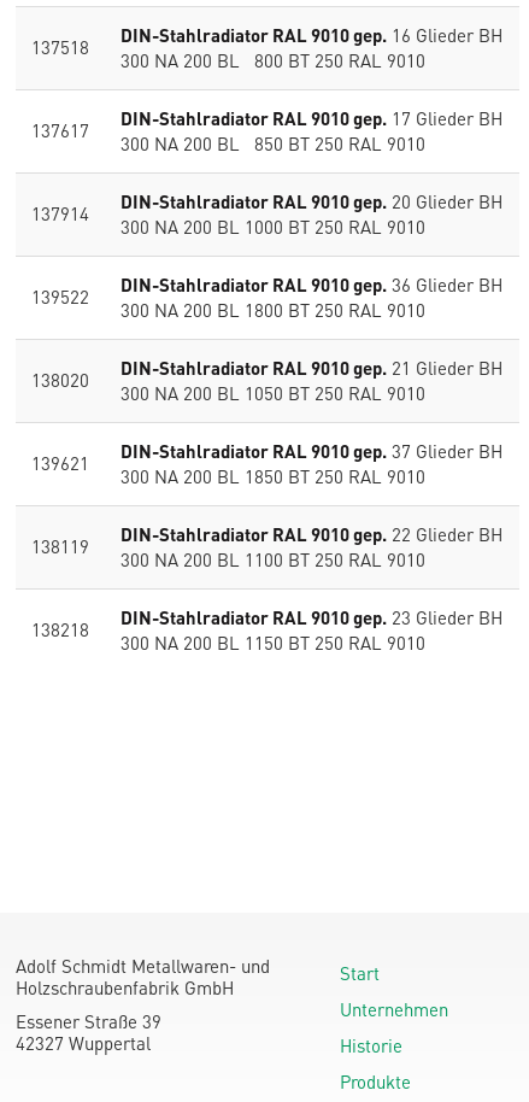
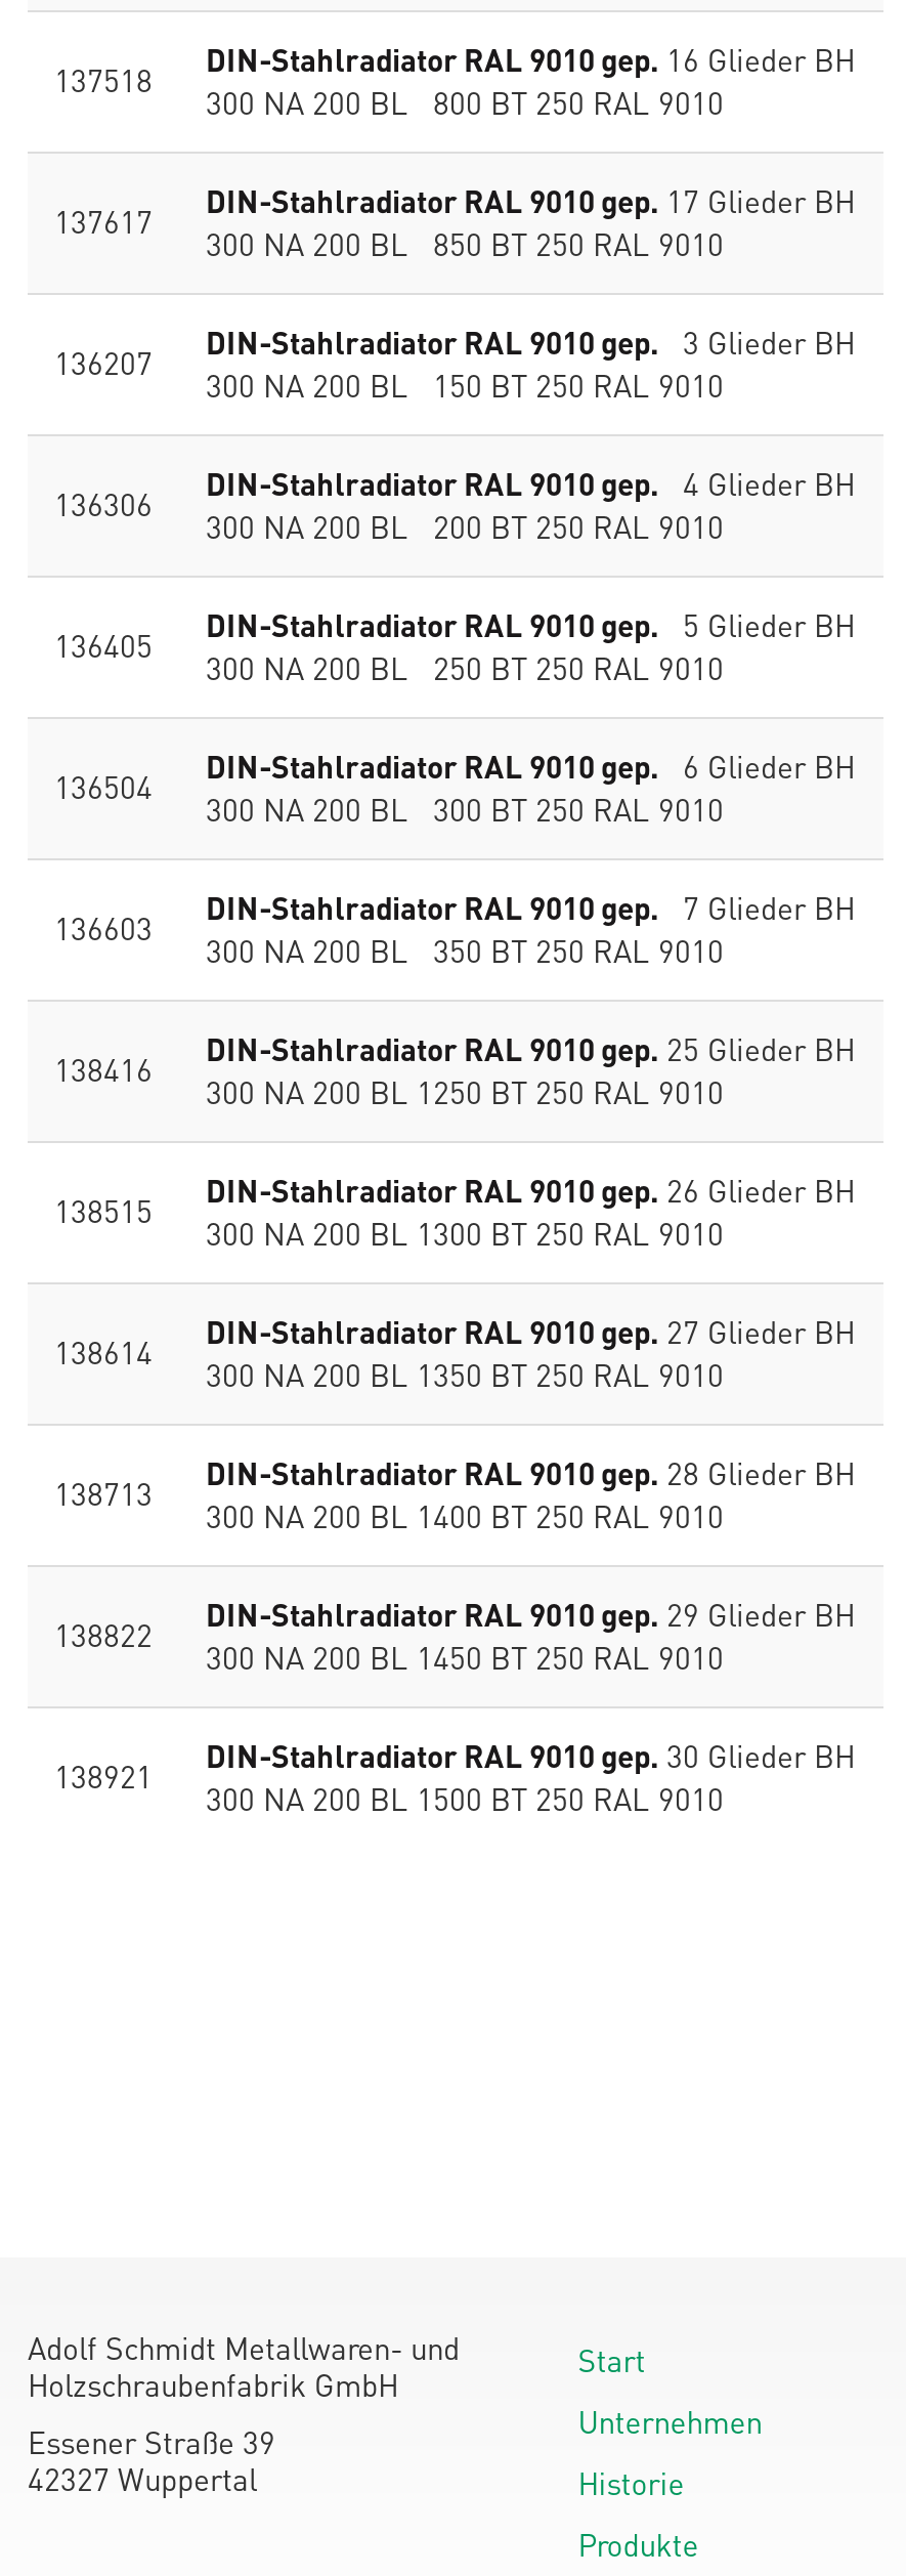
[31,190,502,655] 137914 | DIN-Stahlradiator RAL 9010 gep. 20 Glieder BH | 300 NA 200 BL 1000 BT 250 RAL 9010 | 139522 | DIN-Stahlradiator RAL 9010 gep. 36 Glieder BH | 300 NA 200 BL 1800 BT 250 RAL 9010 | 138020 | DIN-Stahlradiator RAL 9010 gep. 21 Glieder BH | 300 NA 200 BL 1050 BT 250 RAL 9010 | 139621 | DIN-Stahlradiator RAL 9010 gep. 37 Glieder BH | 300 NA 200 BL 1850 BT 250 RAL 9010 | 138119 | DIN-Stahlradiator RAL 9010 gep. 22 Glieder BH | 300 NA 200 BL 1100 BT 250 RAL 9010 | 138218 | DIN-Stahlradiator RAL 9010 gep. 23 Glieder BH | 300 NA 200 BL 1150 BT 250 RAL 9010 -> [54,322,855,1820] 136207 | DIN-Stahlradiator RAL 9010 gep. 3 Glieder BH | 300 NA 200 BL 150 BT 250 RAL 9010 | 136306 | DIN-Stahlradiator RAL 9010 gep. 4 Glieder BH | 300 NA 200 BL 200 BT 250 RAL 9010 | 136405 | DIN-Stahlradiator RAL 9010 gep. 5 Glieder BH | 300 NA 200 BL 250 BT 250 RAL 9010 | 136504 | DIN-Stahlradiator RAL 9010 gep. 6 Glieder BH | 300 NA 200 BL 300 BT 250 RAL 9010 | 136603 | DIN-Stahlradiator RAL 9010 gep. 7 Glieder BH | 300 NA 200 BL 350 BT 250 RAL 9010 | 138416 | DIN-Stahlradiator RAL 9010 gep. 25 Glieder BH | 300 NA 200 BL 1250 BT 250 RAL 9010 | 138515 | DIN-Stahlradiator RAL 9010 gep. 26 Glieder BH | 300 NA 200 BL 1300 BT 250 RAL 9010 | 138614 | DIN-Stahlradiator RAL 9010 gep. 27 Glieder BH | 300 NA 200 BL 1350 BT 250 RAL 9010 | 138713 | DIN-Stahlradiator RAL 9010 gep. 28 Glieder BH | 300 NA 200 BL 1400 BT 250 RAL 9010 | 138822 | DIN-Stahlradiator RAL 9010 gep. 29 Glieder BH | 300 NA 200 BL 1450 BT 250 RAL 9010 | 138921 | DIN-Stahlradiator RAL 9010 gep. 30 Glieder BH | 300 NA 200 BL 1500 BT 250 RAL 9010

